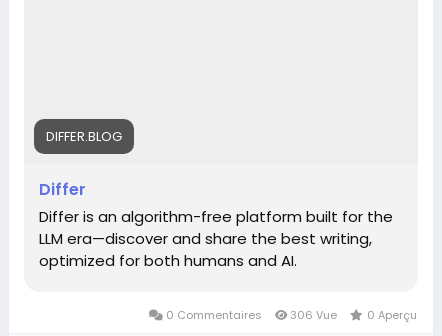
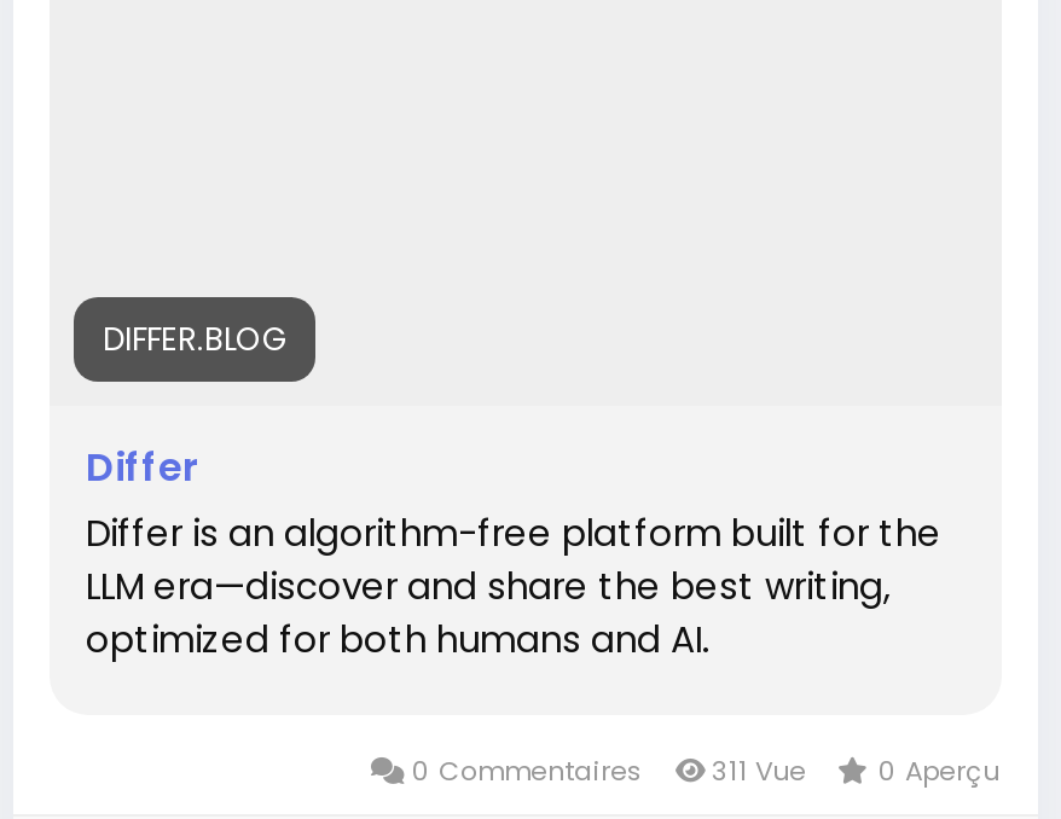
[163,306,417,322] 0 Commentaires 306 Vue 0 Aperçu -> [405,750,999,789] 0 Commentaires 311 Vue 0 Aperçu

